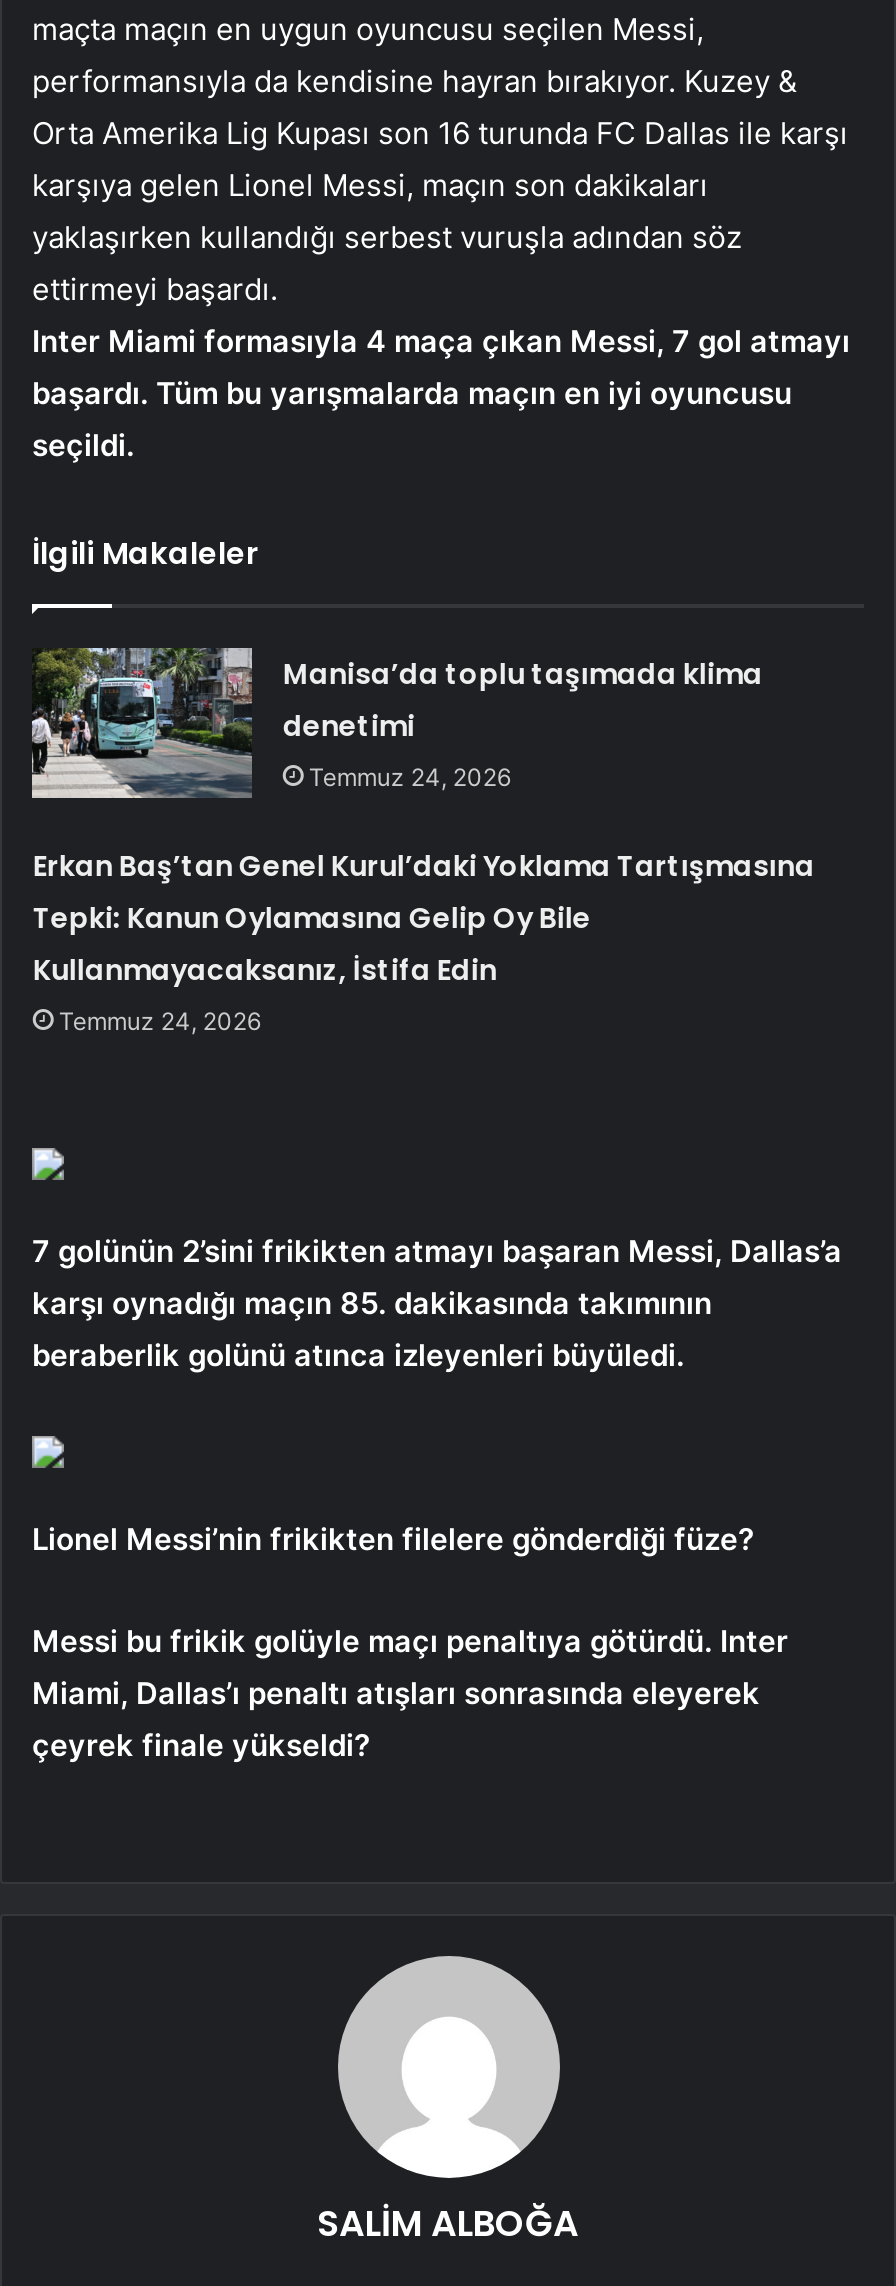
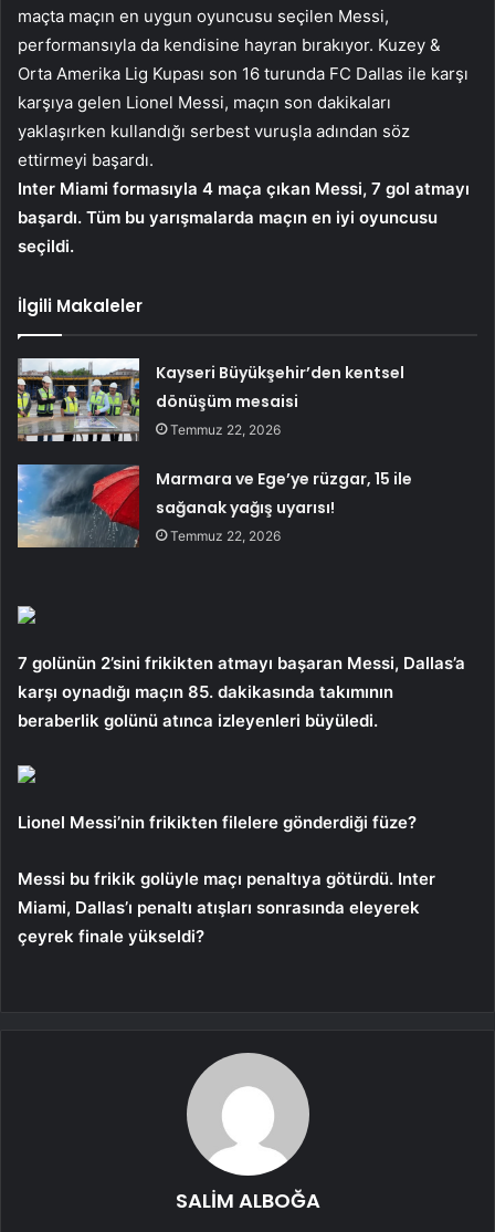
[30,646,763,800] [image] | Manisa’da toplu taşımada klima | denetimi | Temmuz 24, 2026 -> [17,357,405,438] [image] | Kayseri Büyükşehir’den kentsel | dönüşüm mesaisi | Temmuz 22, 2026
[33,845,815,1035] Erkan Baş’tan Genel Kurul’daki Yoklama Tartışmasına | Tepki: Kanun Oylamasına Gelip Oy Bile | Kullanmayacaksanız, İstifa Edin | Temmuz 24, 2026 -> [156,467,412,544] Marmara ve Ege’ye rüzgar, 15 ile | sağanak yağış uyarısı! | Temmuz 22, 2026

